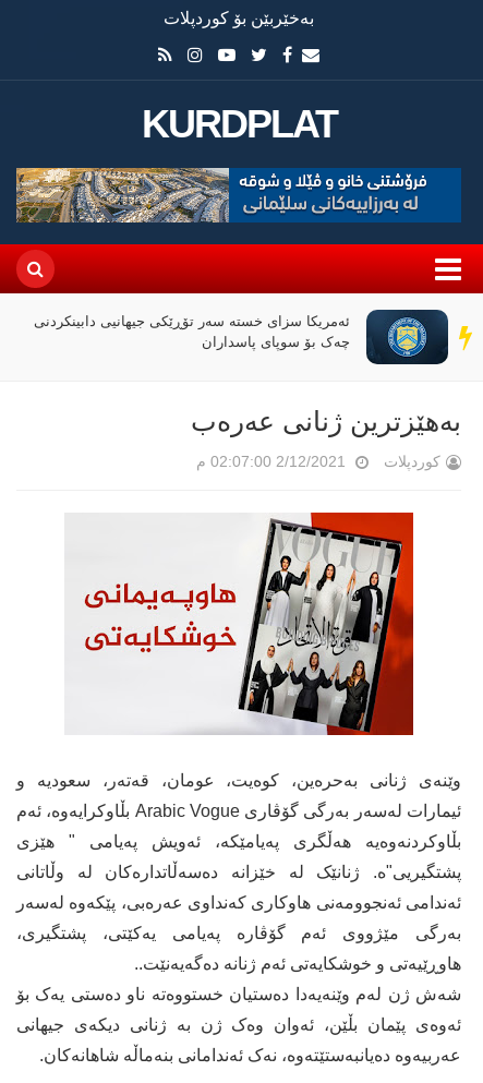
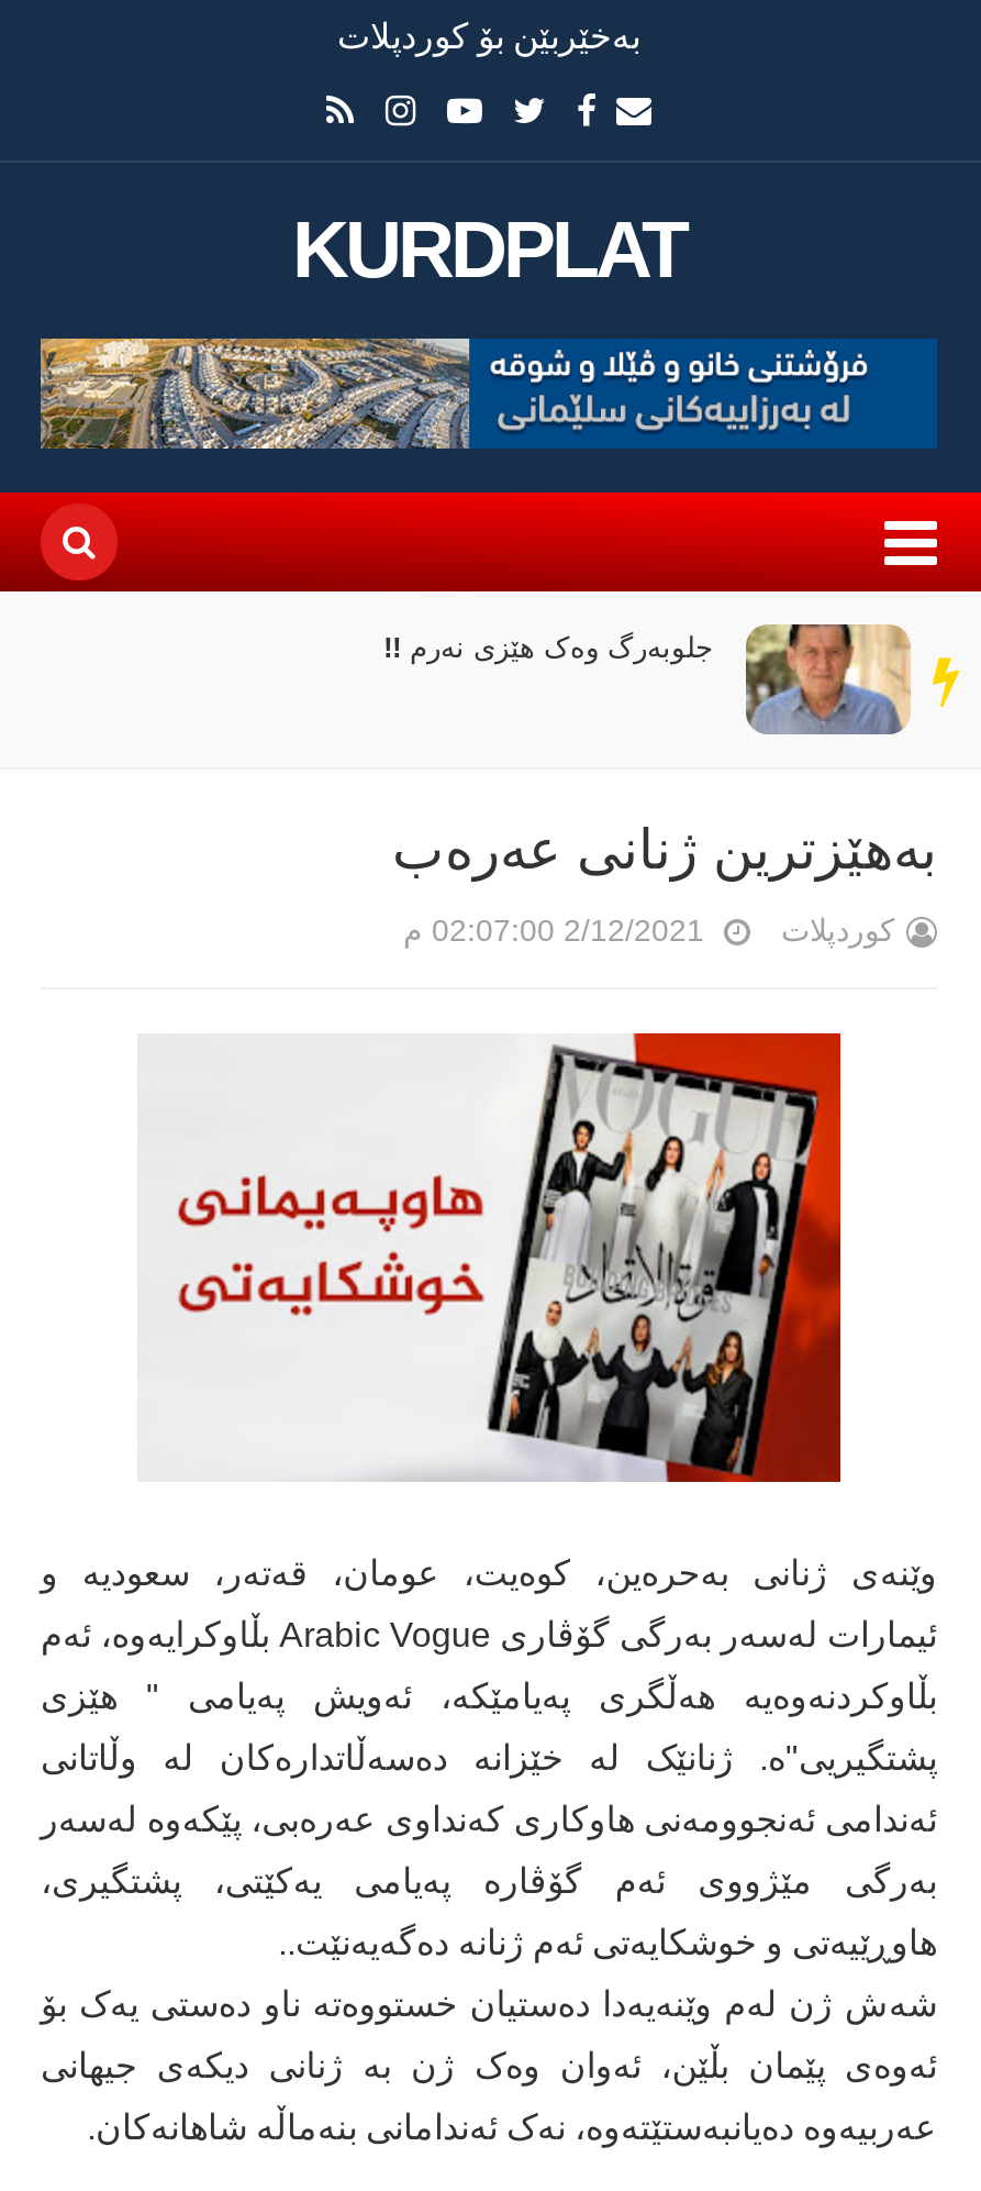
[34,309,449,364] [image] | ئەمریکا سزای خستە سەر تۆڕێکی جیهانیی دابینکردنی | چەک بۆ سوپای پاسداران -> [383,622,911,732] [image] | جلوبەرگ وەک هێزی نەرم !!

